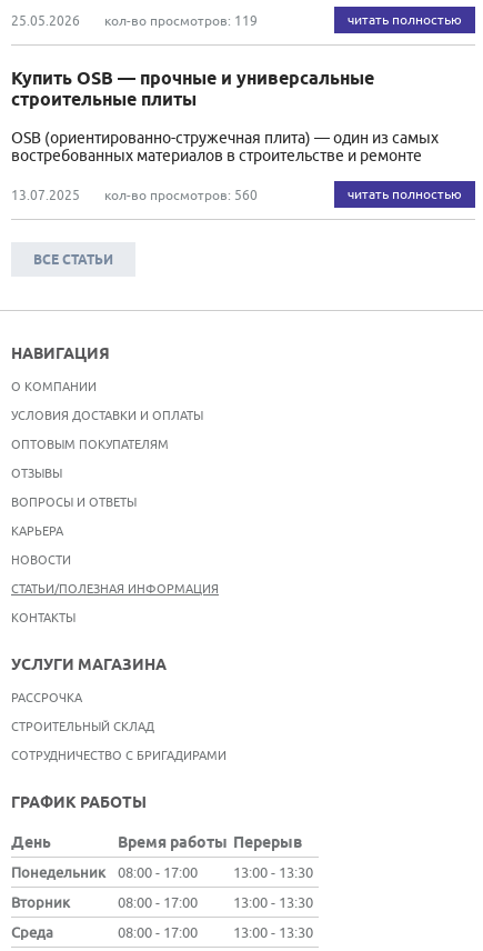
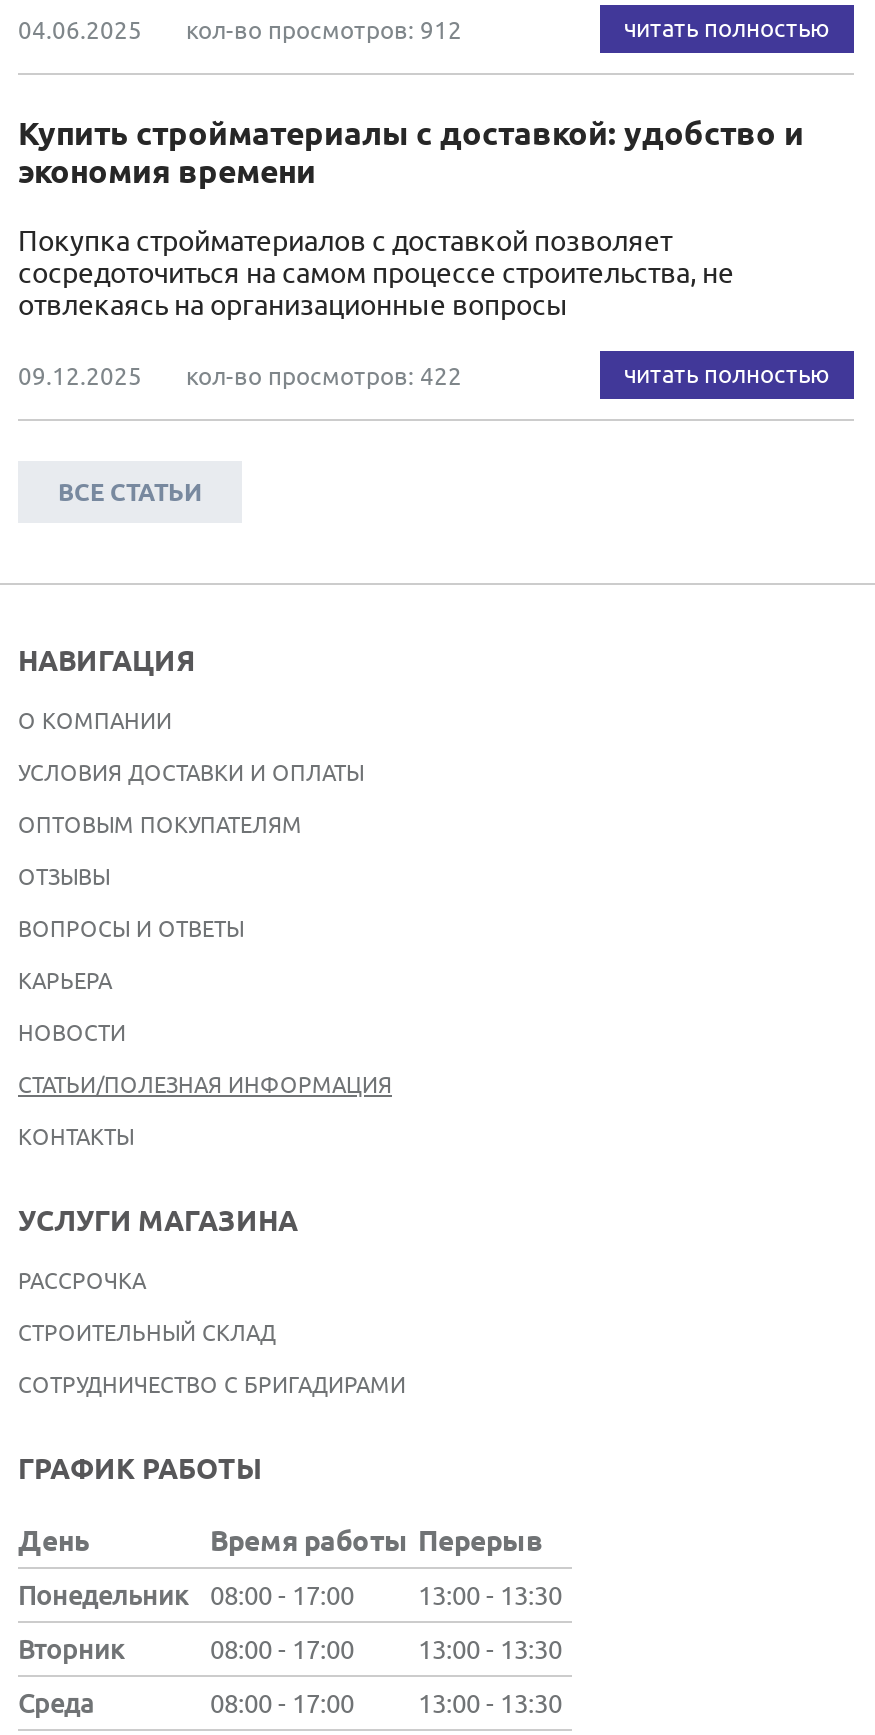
[11,12,258,28] 25.05.2026 | кол-во просмотров: 119 -> [18,14,462,44] 04.06.2025 | кол-во просмотров: 912
[11,68,374,110] Купить OSB — прочные и универсальные | строительные плиты -> [18,115,804,191] Купить стройматериалы с доставкой: удобство и | экономия времени
[11,129,439,165] OSB (ориентированно-стружечная плита) — один из самых | востребованных материалов в строительстве и ремонте -> [18,225,734,321] Покупка стройматериалов с доставкой позволяет | сосредоточиться на самом процессе строительства, не | отвлекаясь на организационные вопросы
[11,186,258,203] 13.07.2025 | кол-во просмотров: 560 -> [18,360,462,390] 09.12.2025 | кол-во просмотров: 422

